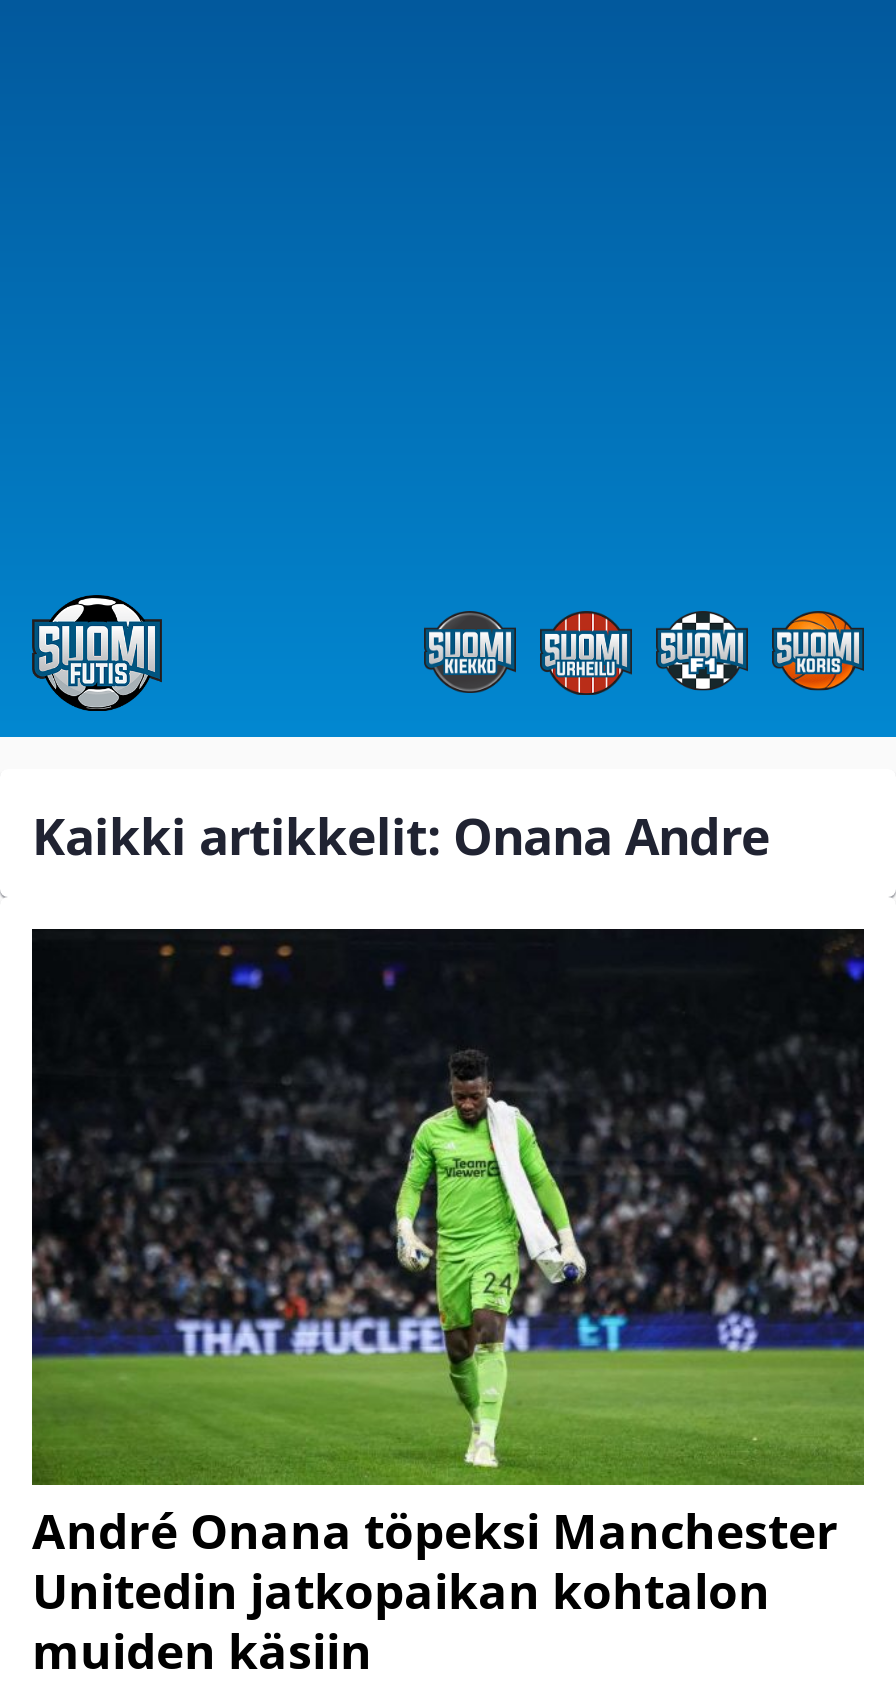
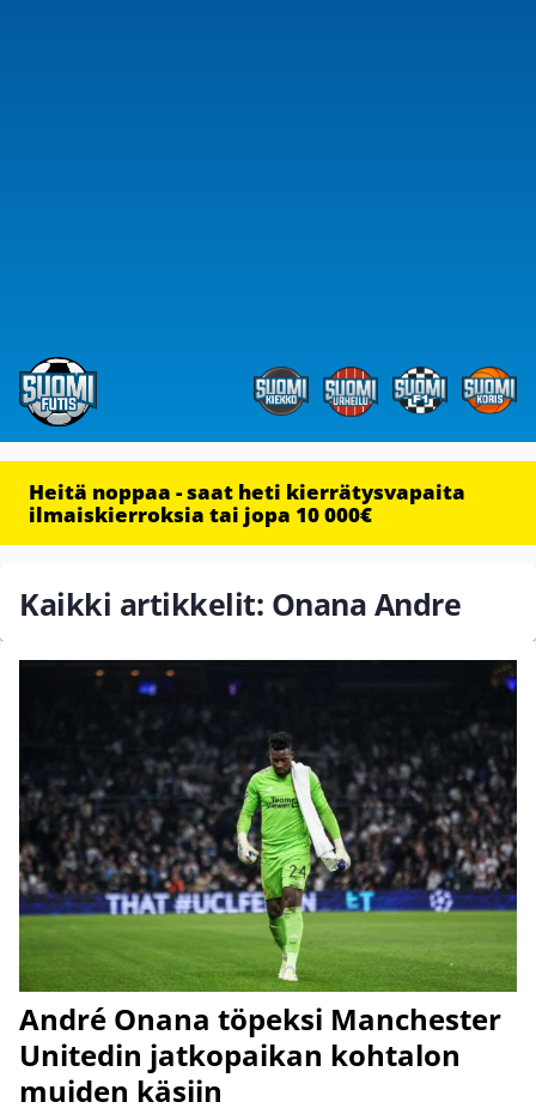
none -> [29,478,465,528] Heitä noppaa - saat heti kierrätysvapaita | ilmaiskierroksia tai jopa 10 000€

